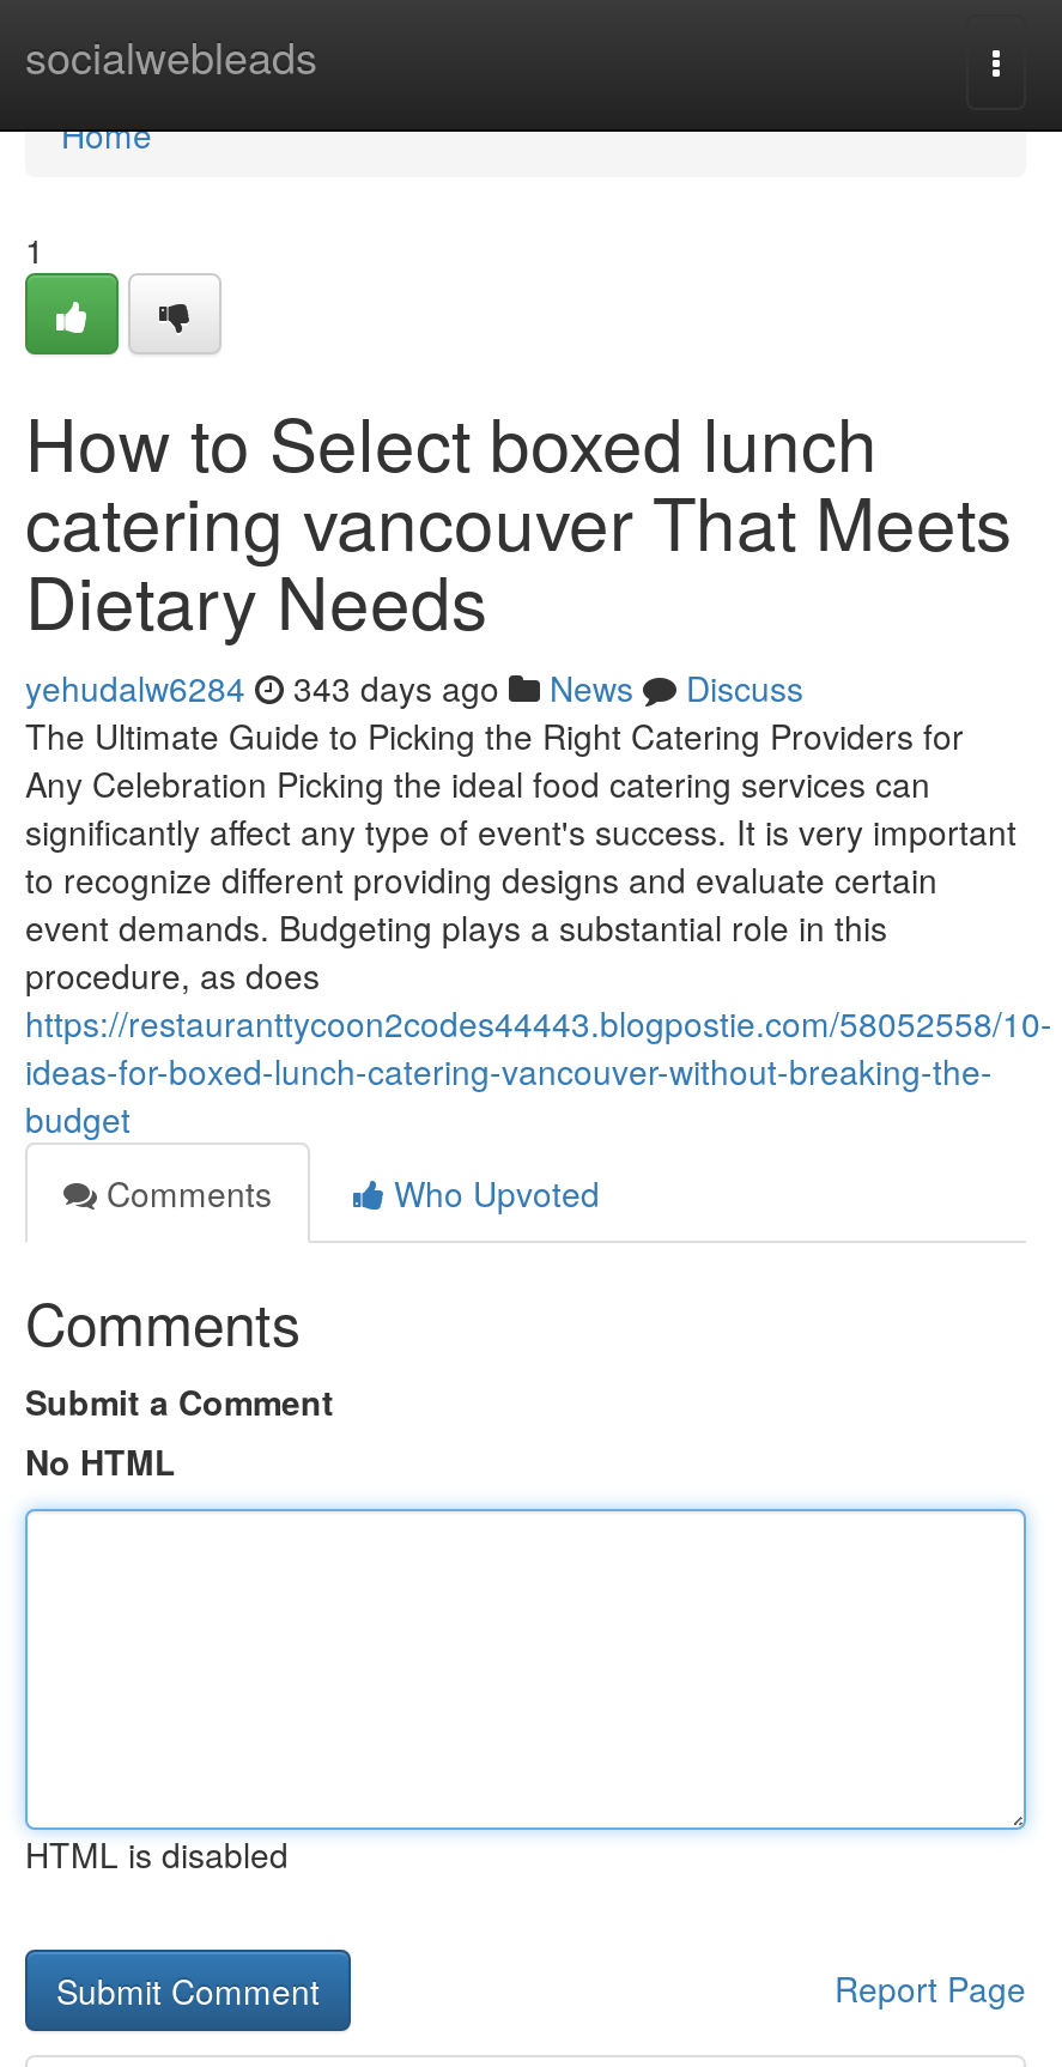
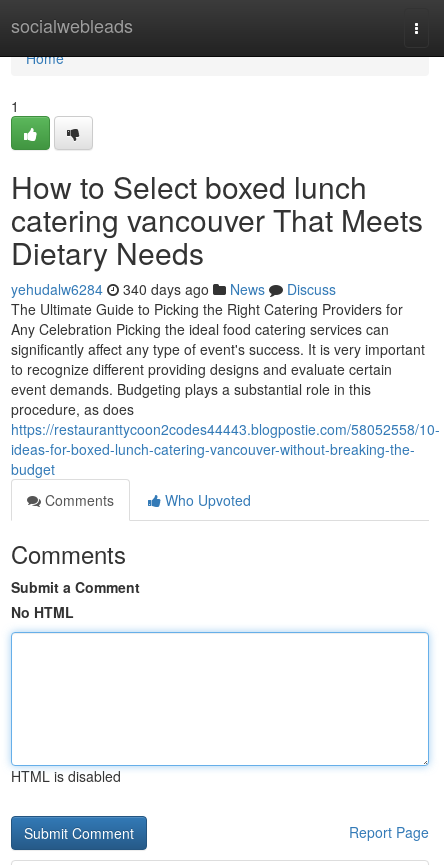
[25,663,803,711] yehudalw6284 343 days ago News Discuss -> [11,279,336,299] yehudalw6284 340 days ago News Discuss

